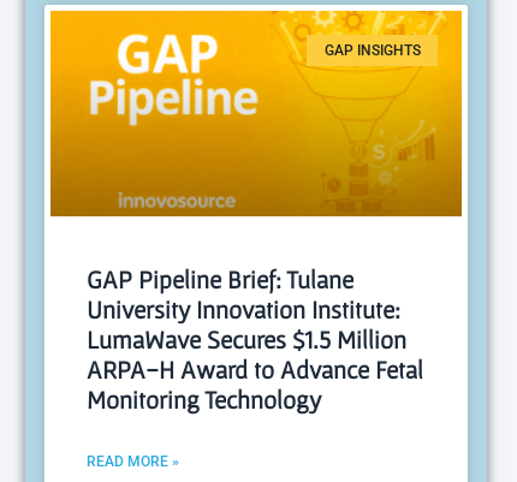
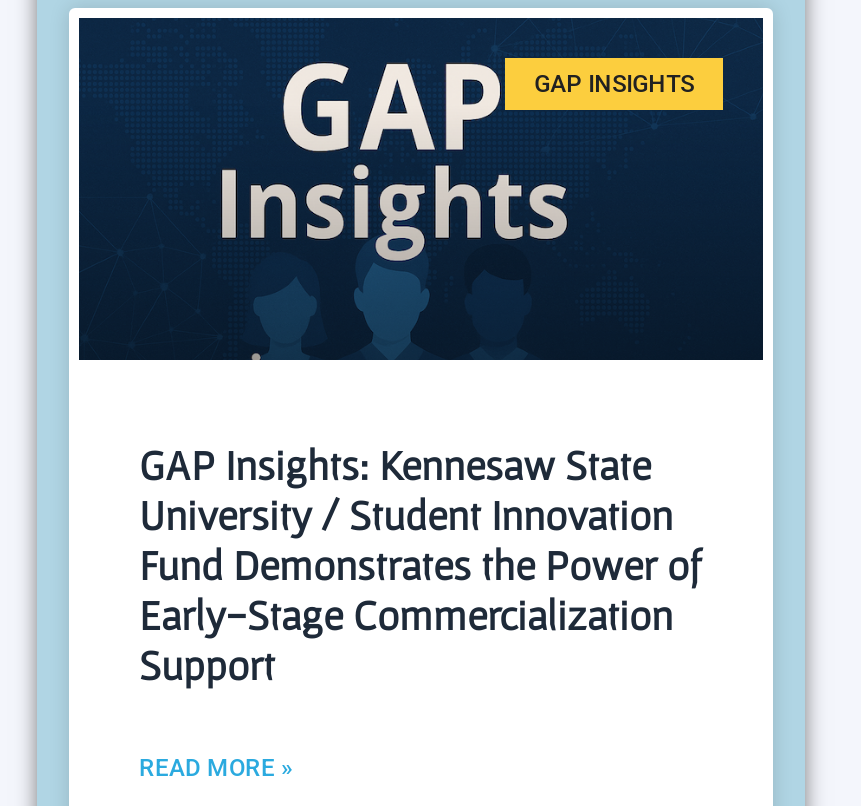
[49,10,463,413] [image] | GAP Pipeline Brief: Tulane | University Innovation Institute: | LumaWave Secures $1.5 Million | ARPA-H Award to Advance Fetal | Monitoring Technology -> [77,16,765,687] [image] | GAP Insights: Kennesaw State | University / Student Innovation | Fund Demonstrates the Power of | Early-Stage Commercialization | Support

